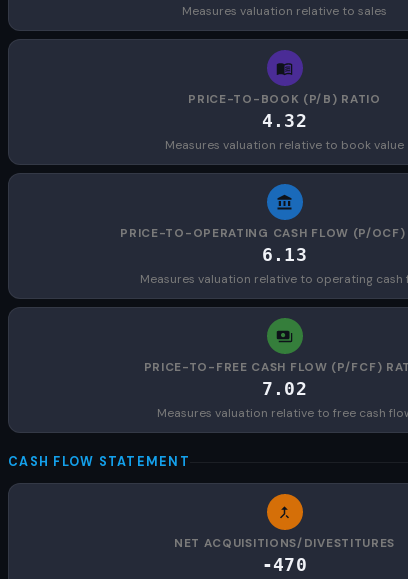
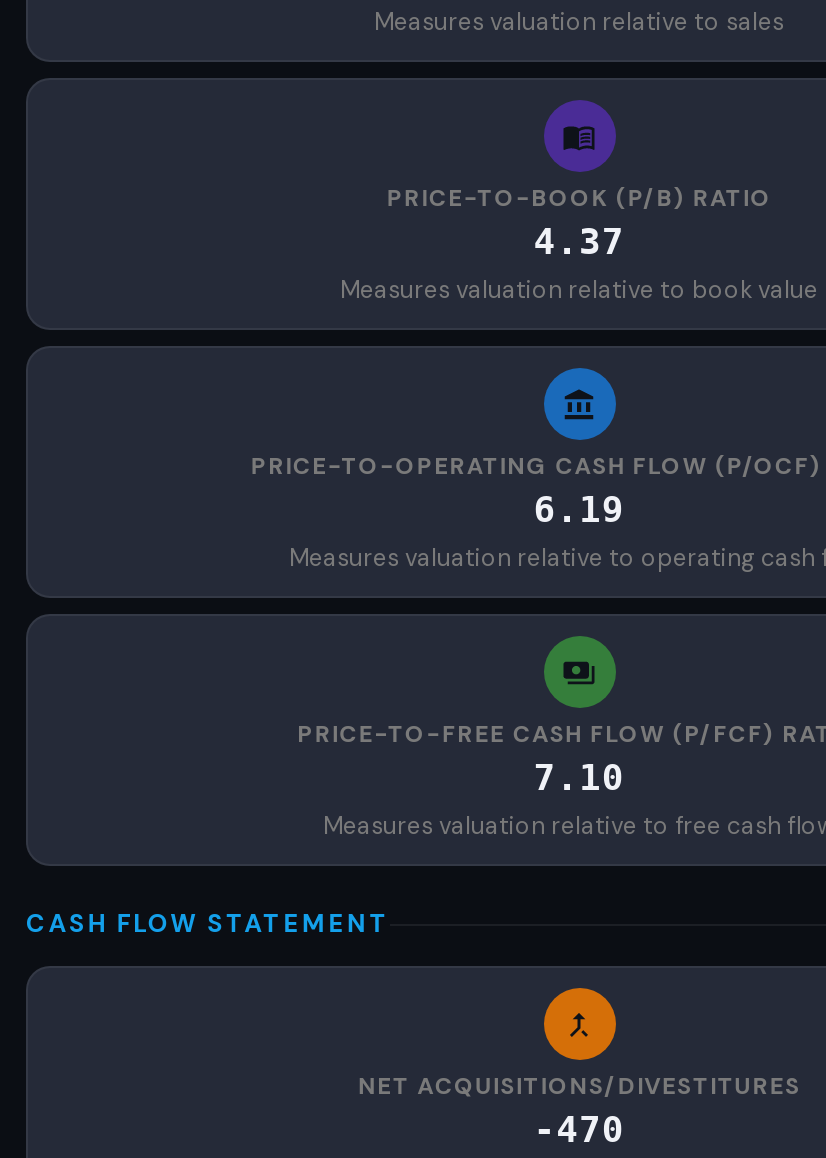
[262,110,307,131] 4.32 -> [534,220,624,262] 4.37
[262,244,307,265] 6.13 -> [534,488,624,530] 6.19
[262,378,307,399] 7.02 -> [534,756,624,798] 7.10

